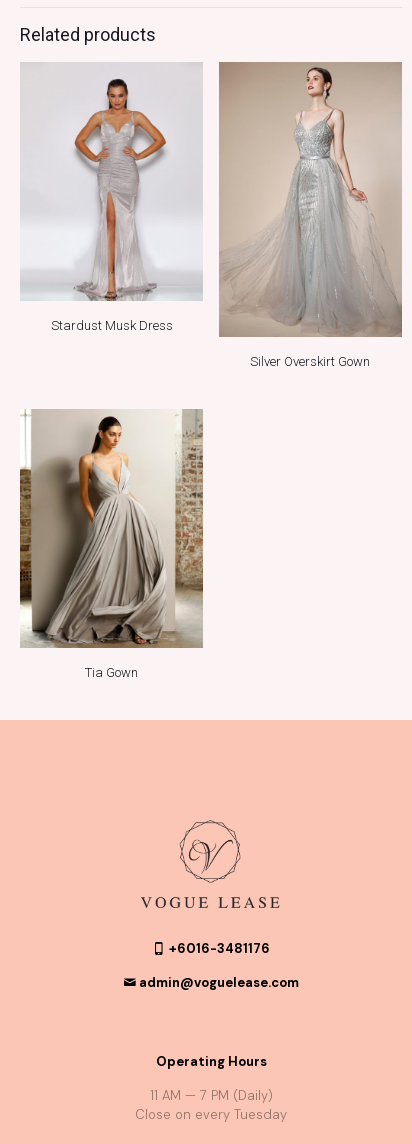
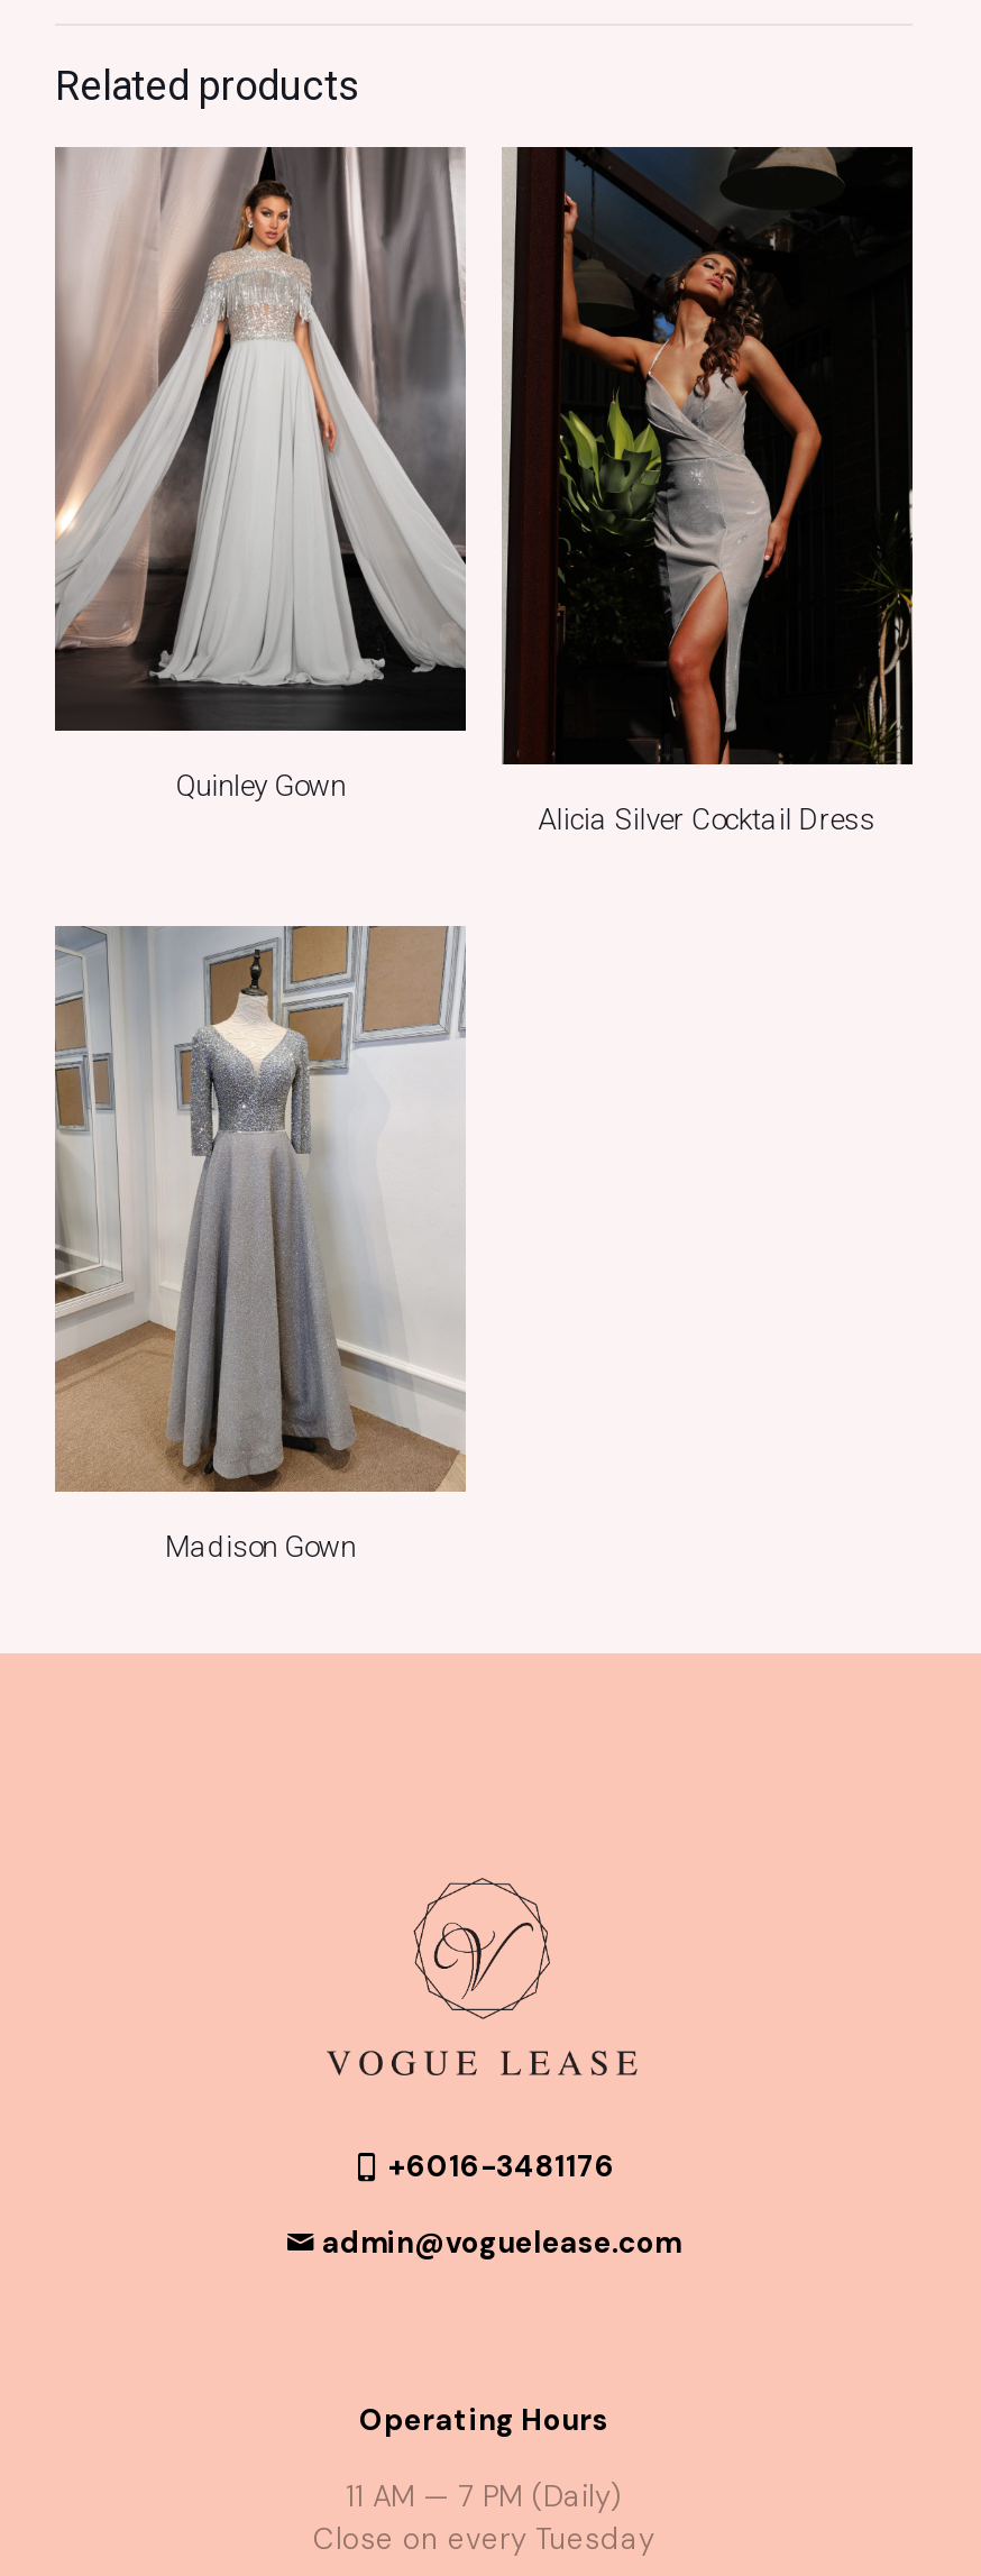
[20,62,370,369] [image] | Stardust Musk Dress | Silver Overskirt Gown -> [53,145,875,837] [image] | Quinley Gown | Alicia Silver Cocktail Dress
[219,61,403,336] [image] -> [502,147,915,764] [image]
[19,409,204,680] [image] | Tia Gown -> [53,924,464,1565] [image] | Madison Gown

